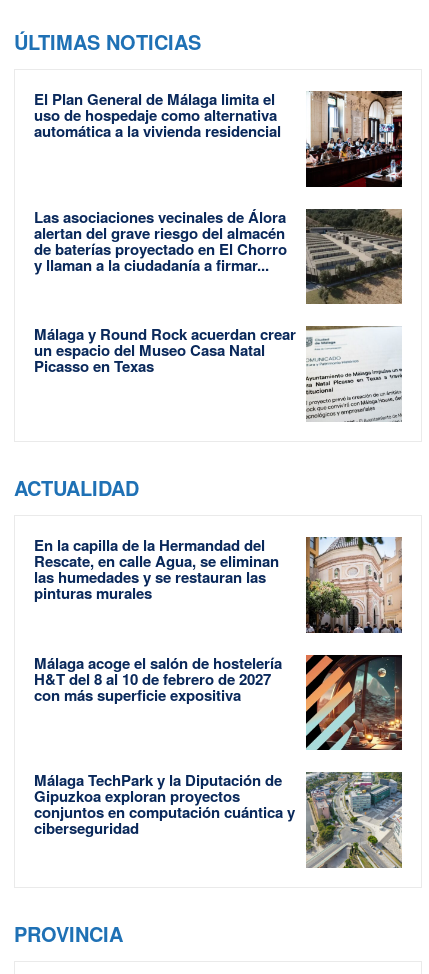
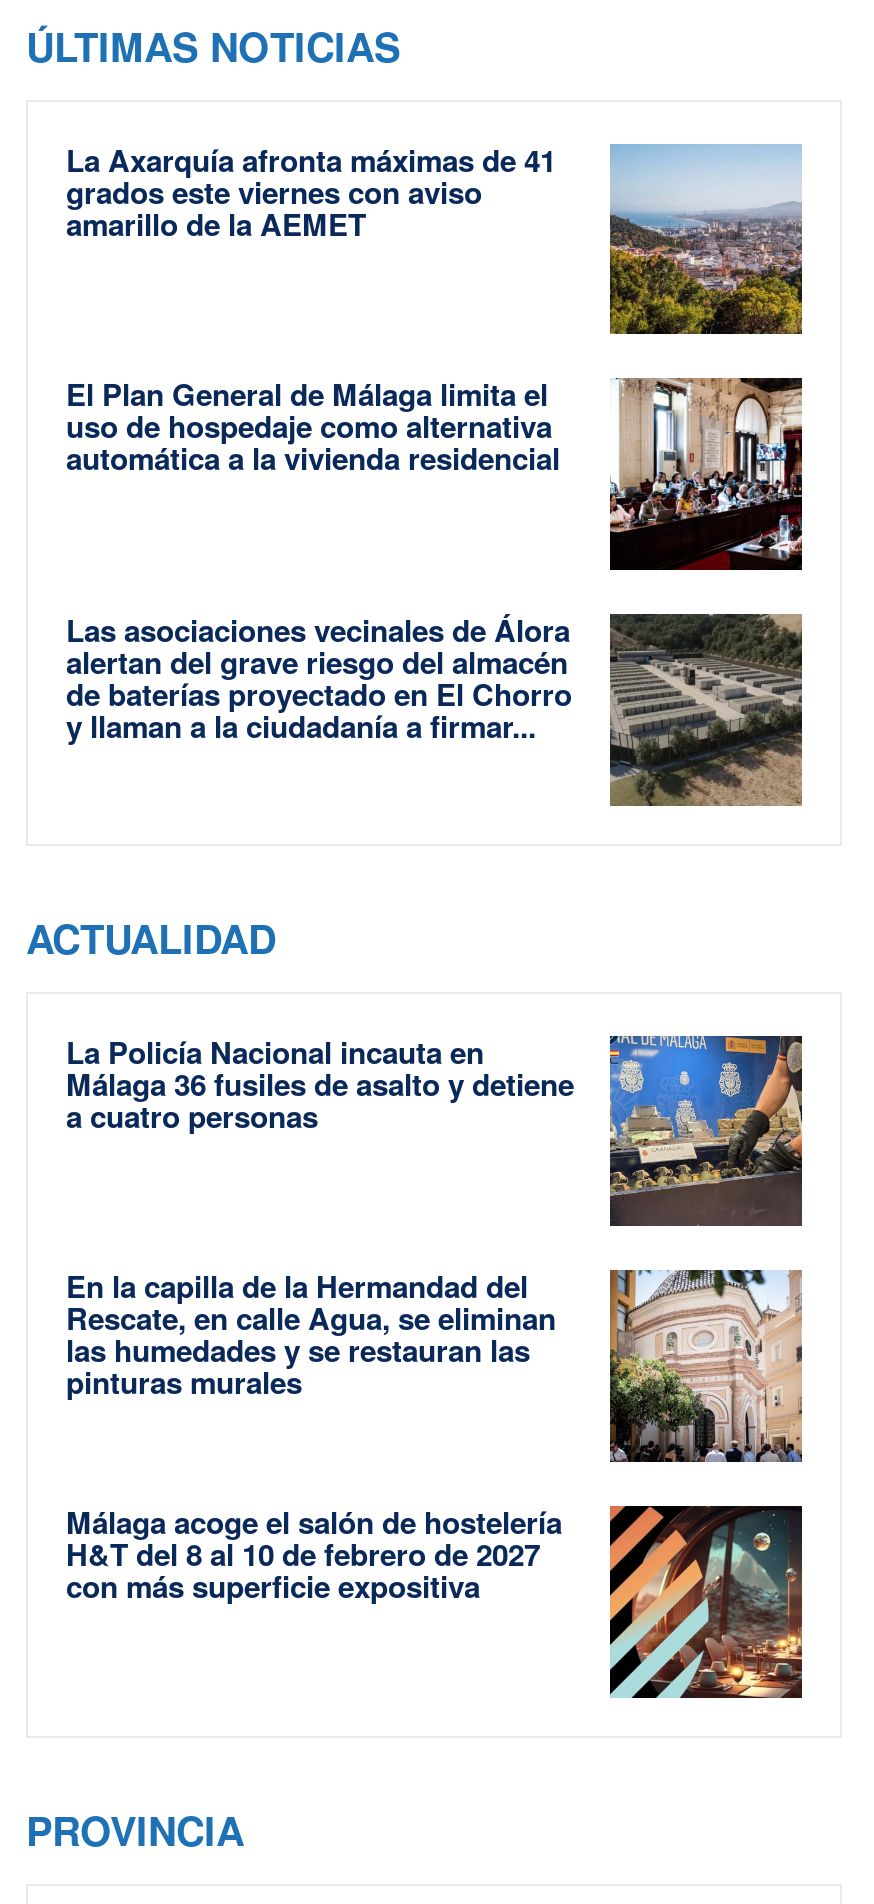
none -> [66,137,804,337] [image] | La Axarquía afronta máximas de 41 | grados este viernes con aviso | amarillo de la AEMET
moved [34,88,404,276] -> [66,373,806,748]: [image] | El Plan General de Málaga limita el | uso de hospedaje como alternativa | automática a la vivienda residencial | Las asociaciones vecinales de Álora | alertan del grave riesgo del almacén | de baterías proyectado en El Chorro | y llaman a la ciudadanía a firmar...
[34,323,402,422] [image] | Málaga y Round Rock acuerdan crear | un espacio del Museo Casa Natal | Picasso en Texas -> none
none -> [66,1029,804,1227] [image] | La Policía Nacional incauta en | Málaga 36 fusiles de asalto y detiene | a cuatro personas
moved [34,534,404,706] -> [66,1265,806,1608]: [image] | En la capilla de la Hermandad del | Rescate, en calle Agua, se eliminan | las humedades y se restauran las | pinturas murales | Málaga acoge el salón de hostelería | H&T del 8 al 10 de febrero de 2027 | con más superficie expositiva
[34,769,403,868] [image] | Málaga TechPark y la Diputación de | Gipuzkoa exploran proyectos | conjuntos en computación cuántica y | ciberseguridad -> none

